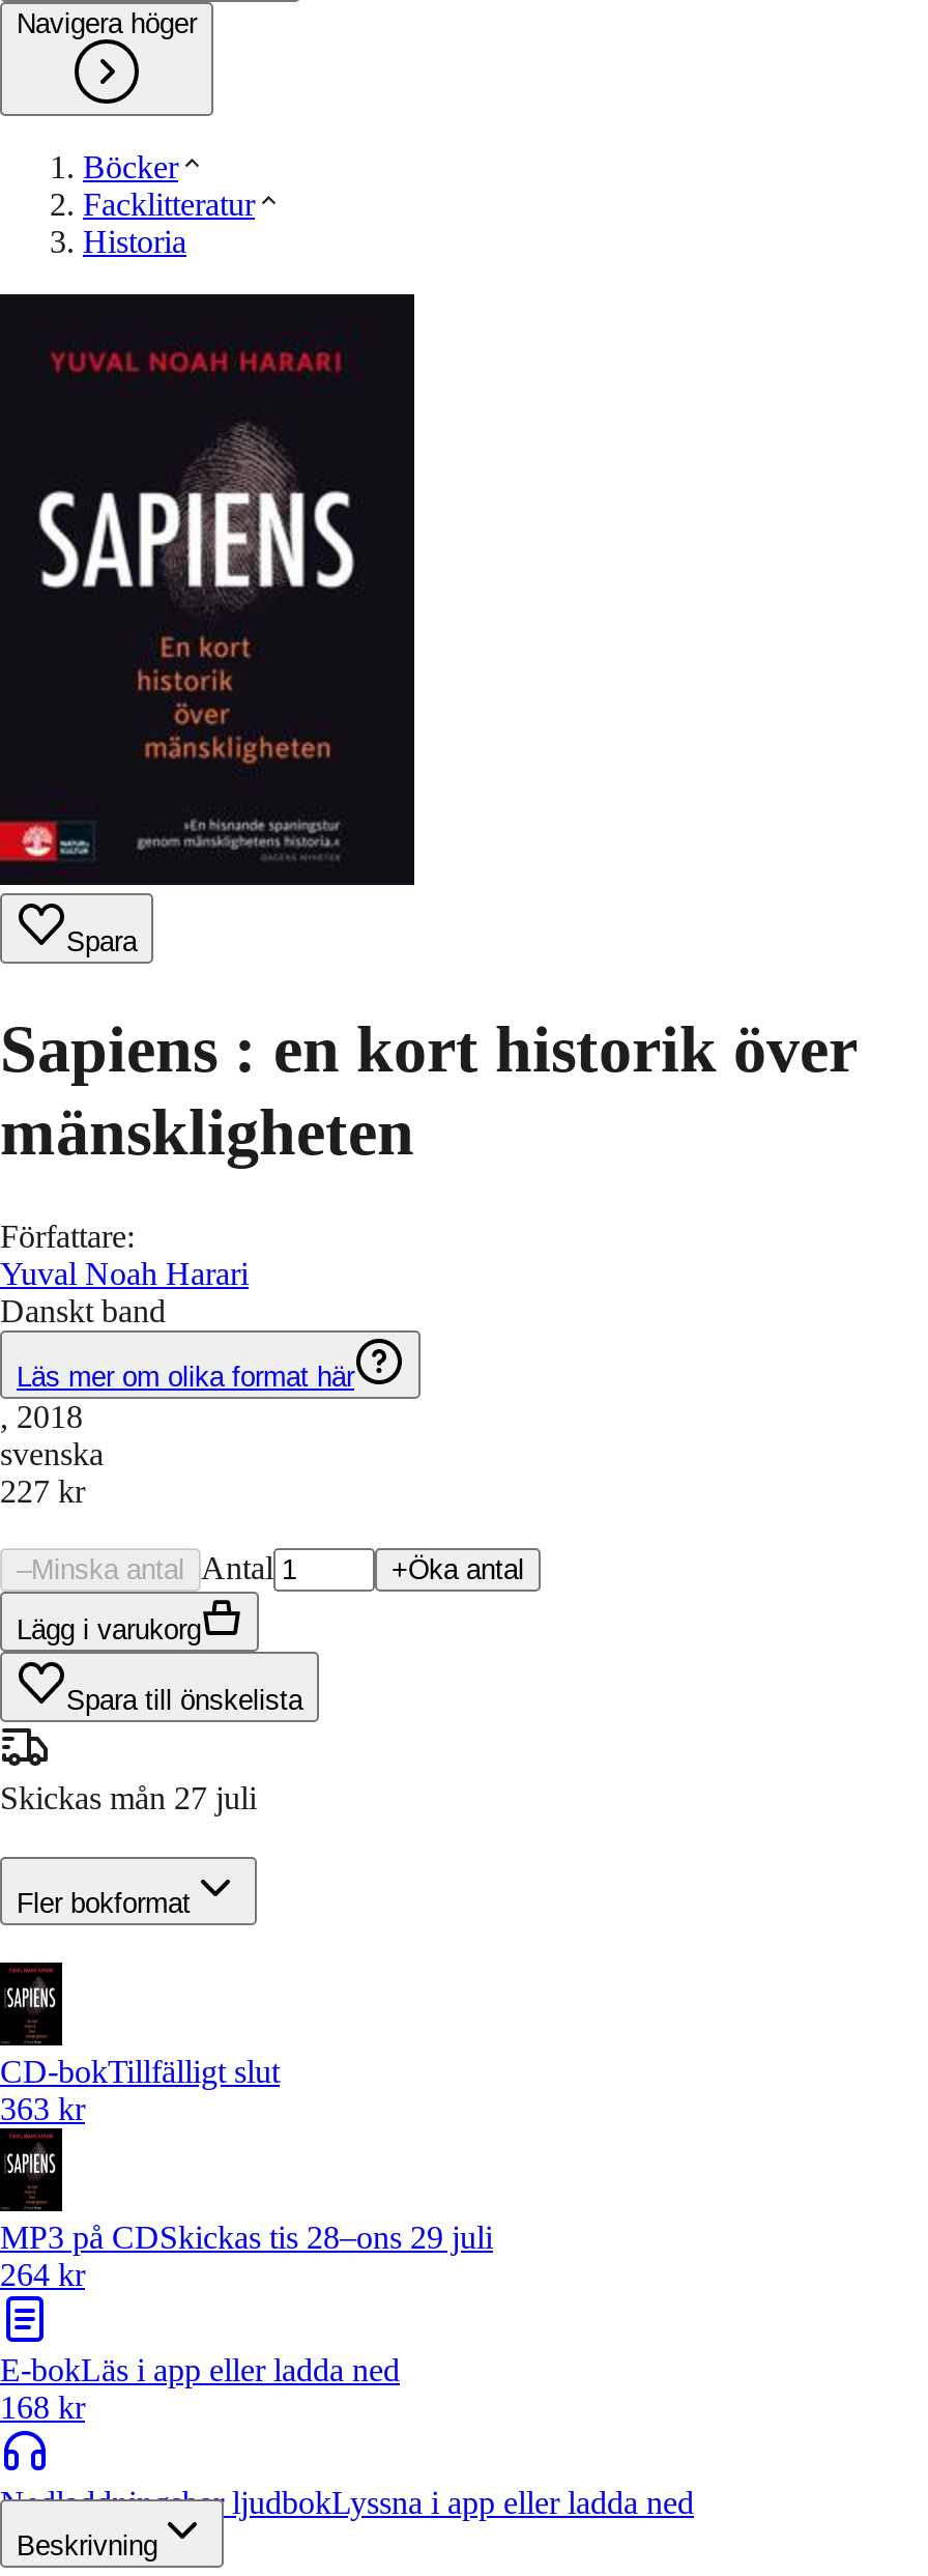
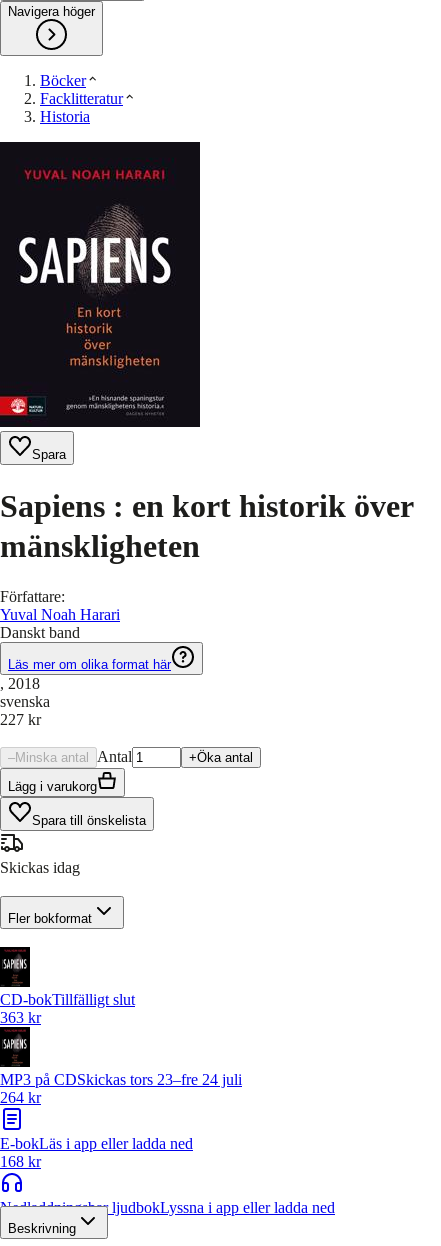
[0,1780,257,1815] Skickas mån 27 juli -> [0,859,80,876] Skickas idag
[0,2220,493,2255] MP3 på CDSkickas tis 28–ons 29 juli -> [0,1071,242,1088] MP3 på CDSkickas tors 23–fre 24 juli

